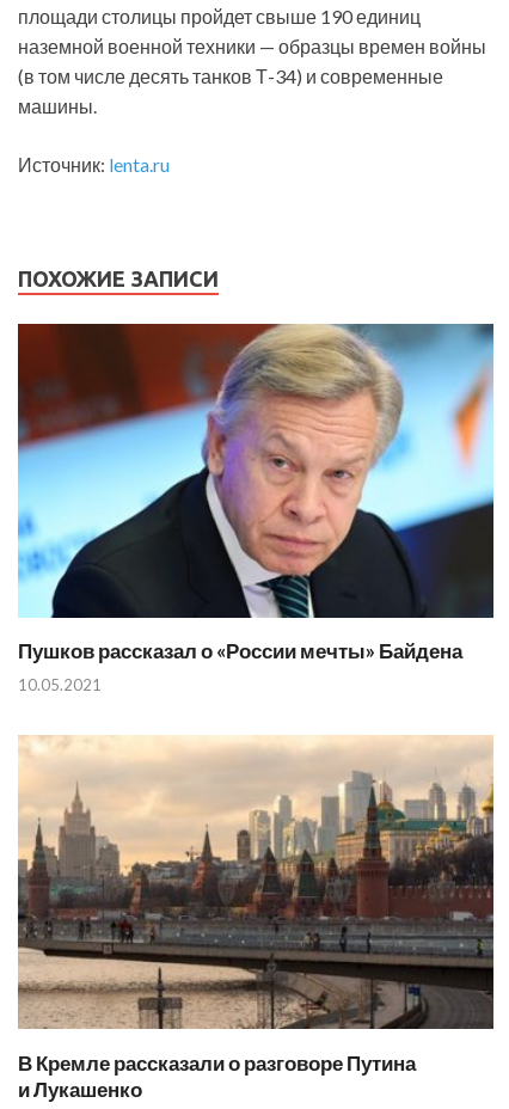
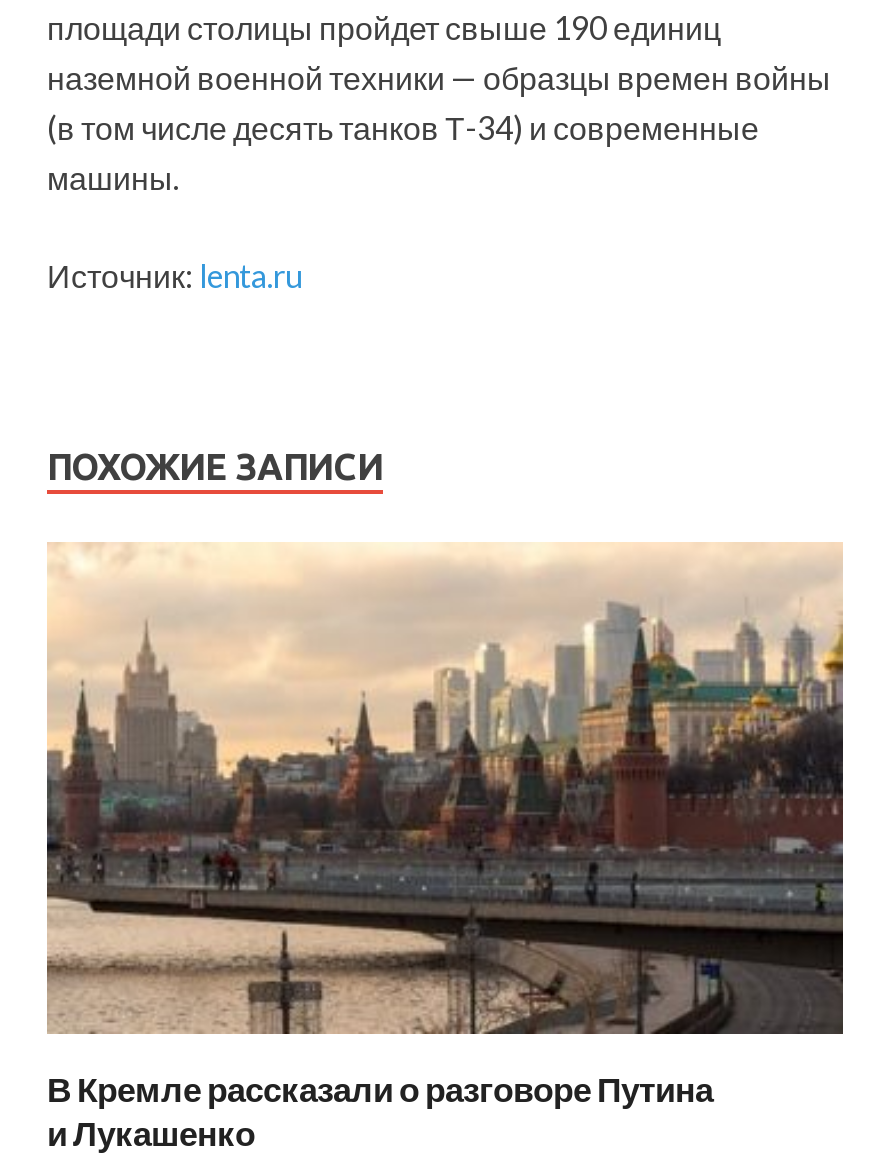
[17,323,495,695] [image] | Пушков рассказал о «России мечты» Байдена | 10.05.2021 -> none

